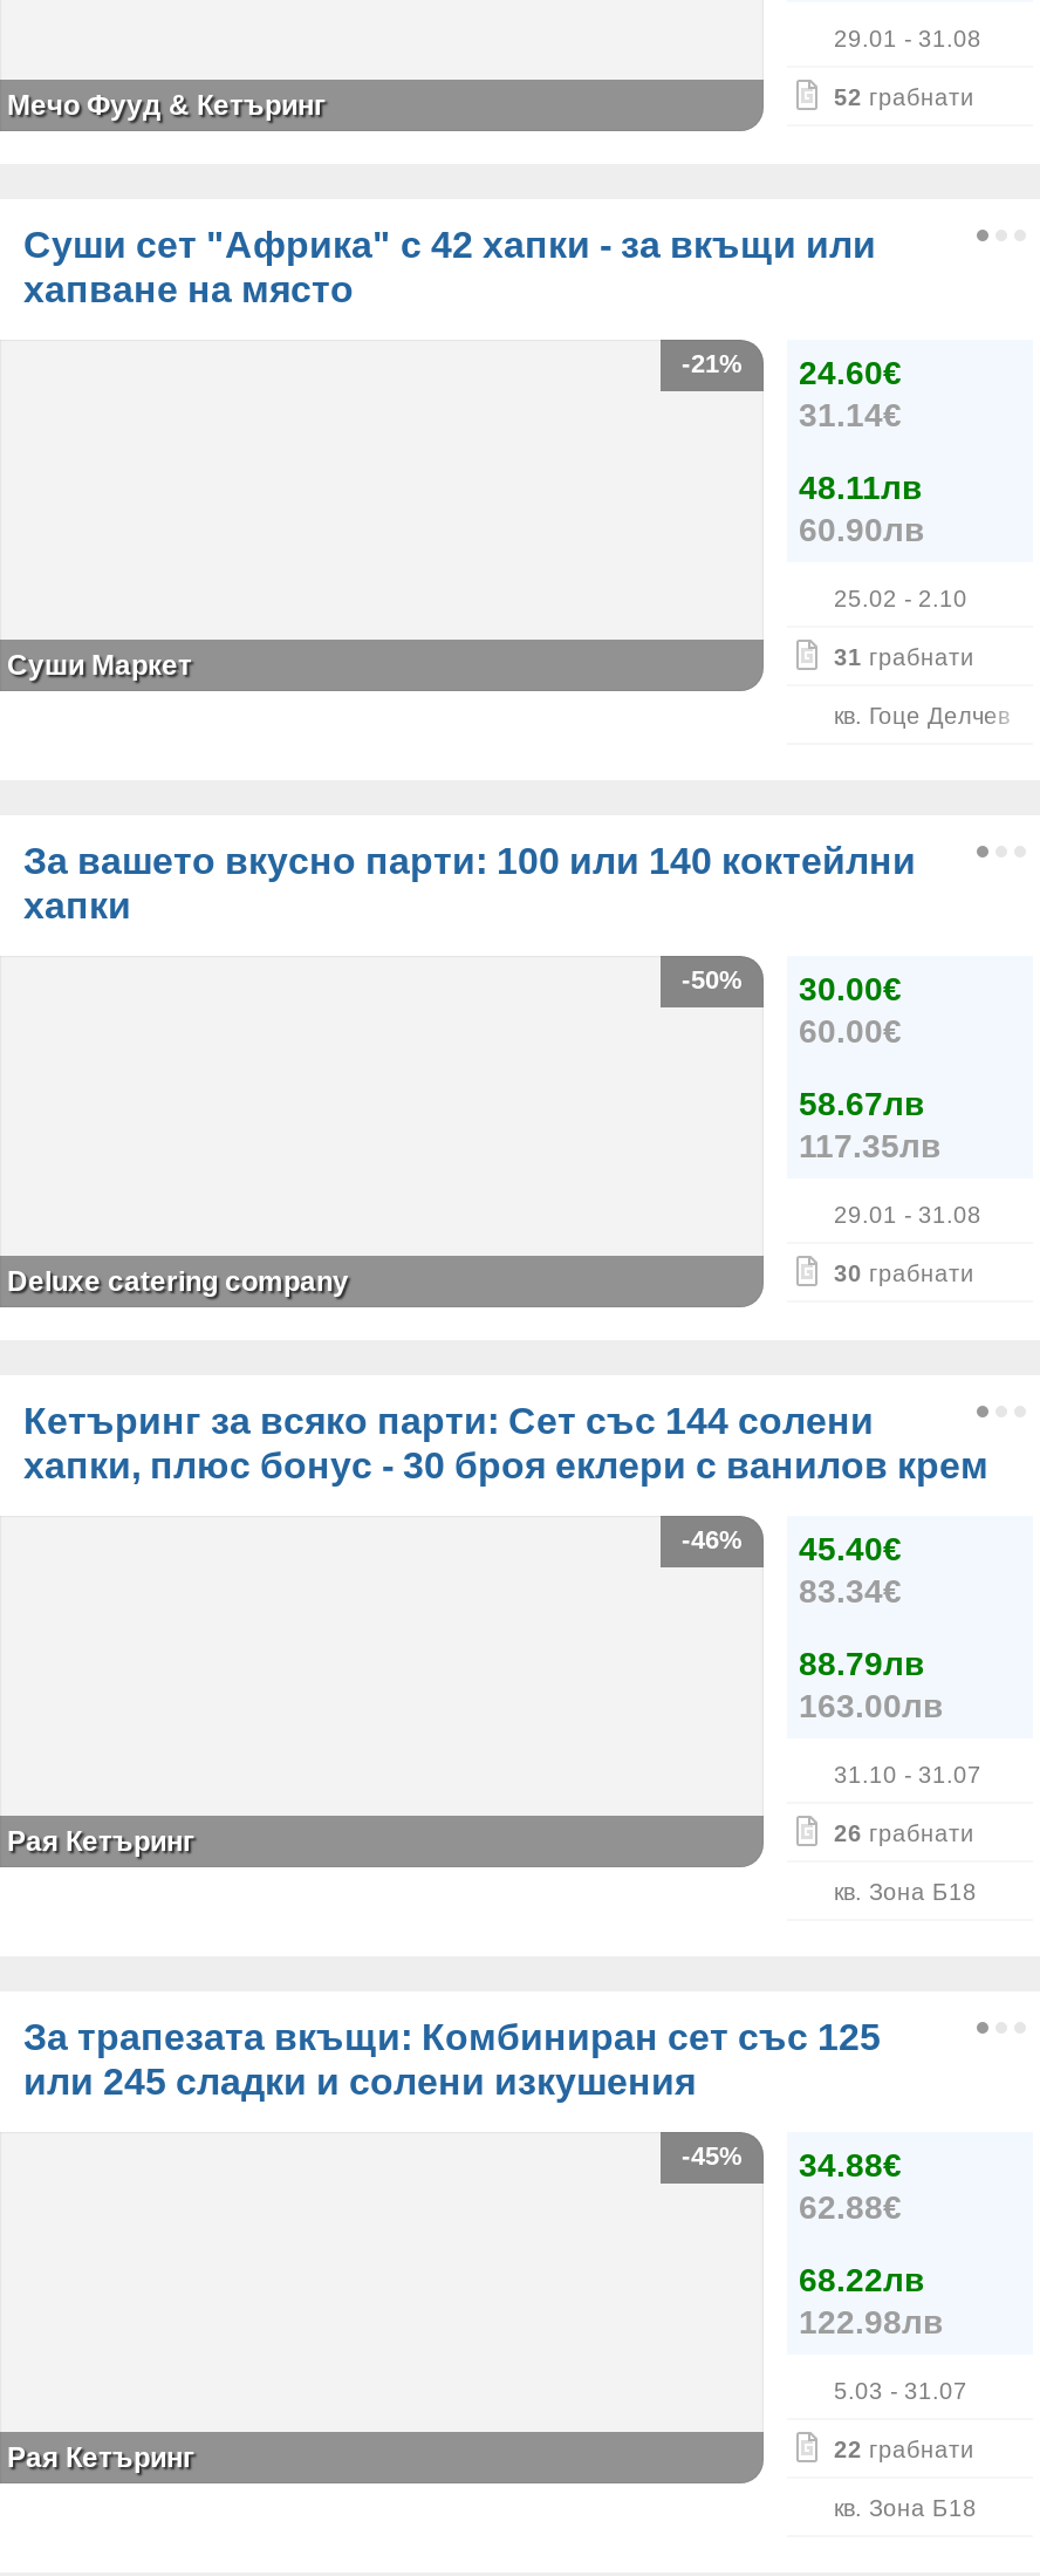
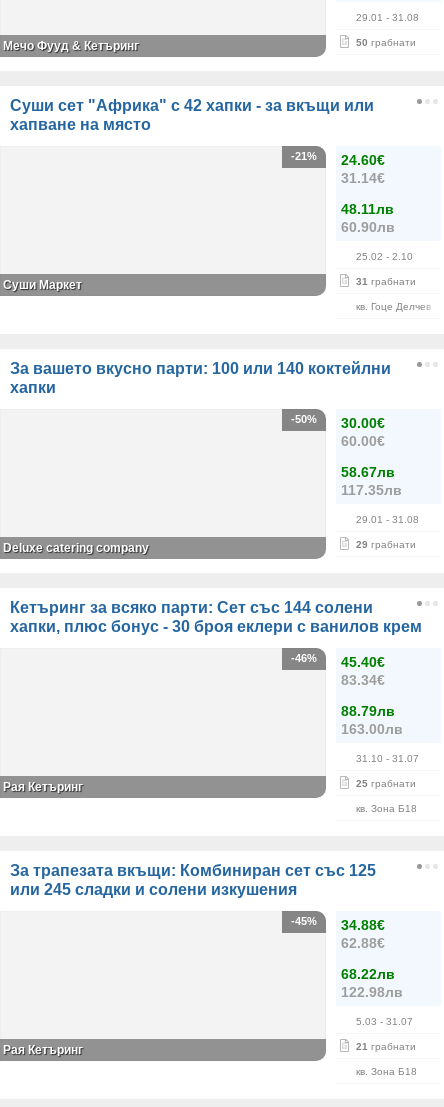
[834,84,974,110] 52 грабнати -> [356,37,416,48] 50 грабнати
[834,1260,974,1286] 30 грабнати -> [356,539,416,550] 29 грабнати
[834,1820,974,1846] 26 грабнати -> [356,778,416,789] 25 грабнати
[834,2437,974,2462] 22 грабнати -> [356,1041,416,1052] 21 грабнати

